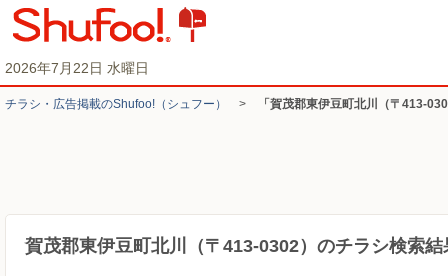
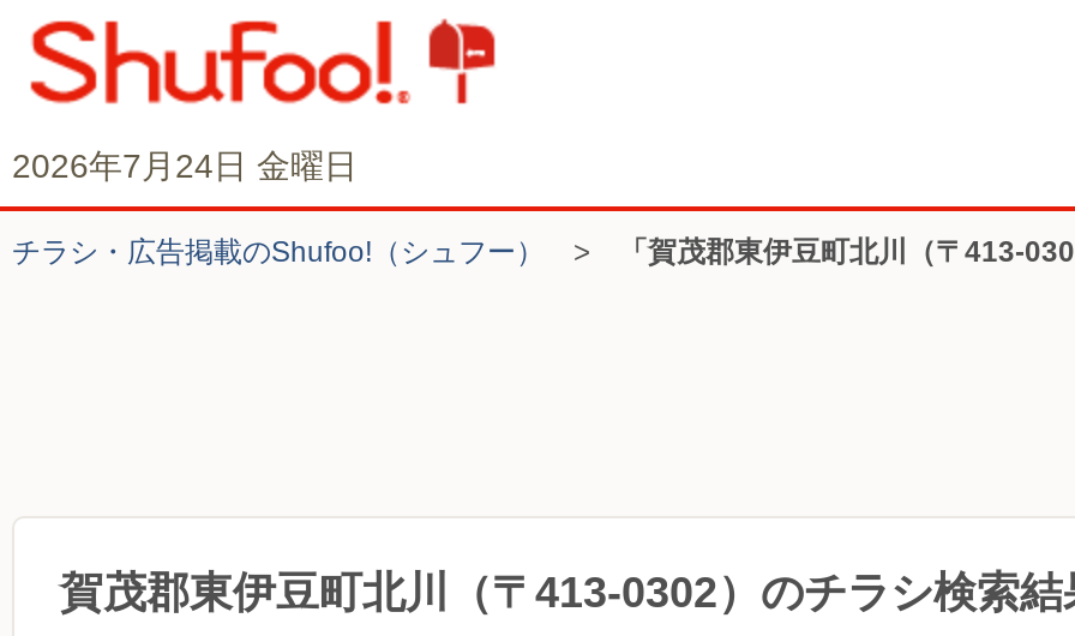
[5,60,149,76] 2026年7月22日 水曜日 -> [12,146,358,185] 2026年7月24日 金曜日

